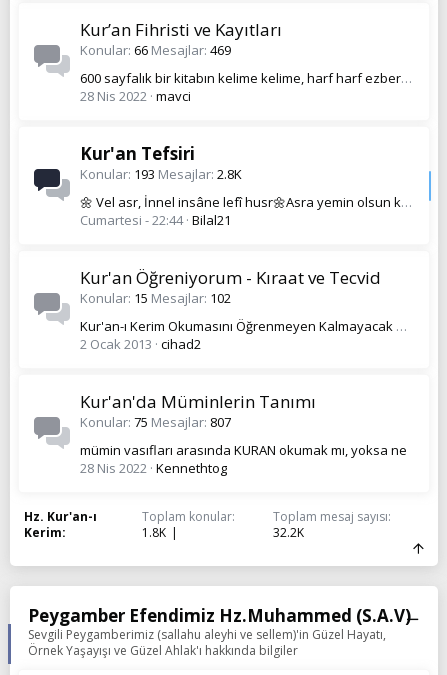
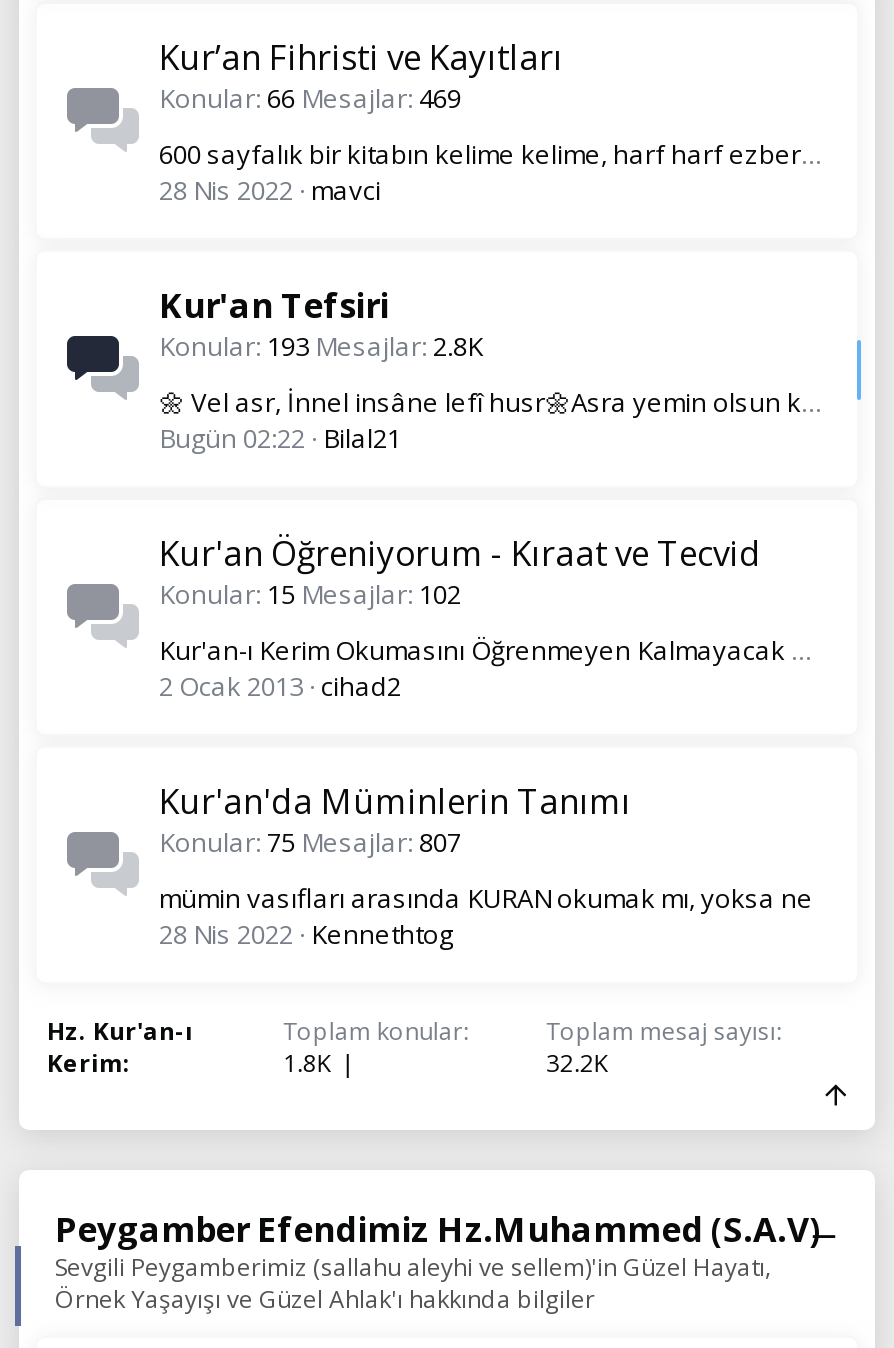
[80,211,231,229] Cumartesi - 22:44 Bilal21 -> [159,420,401,456] Bugün 02:22 Bilal21

